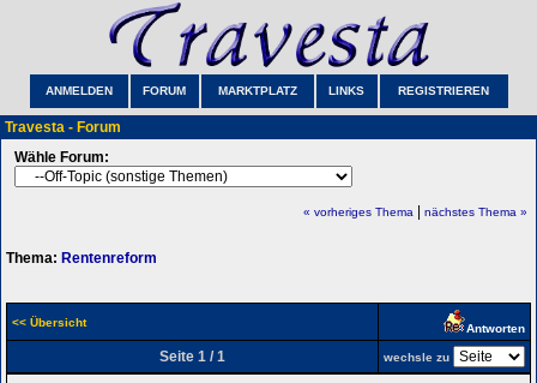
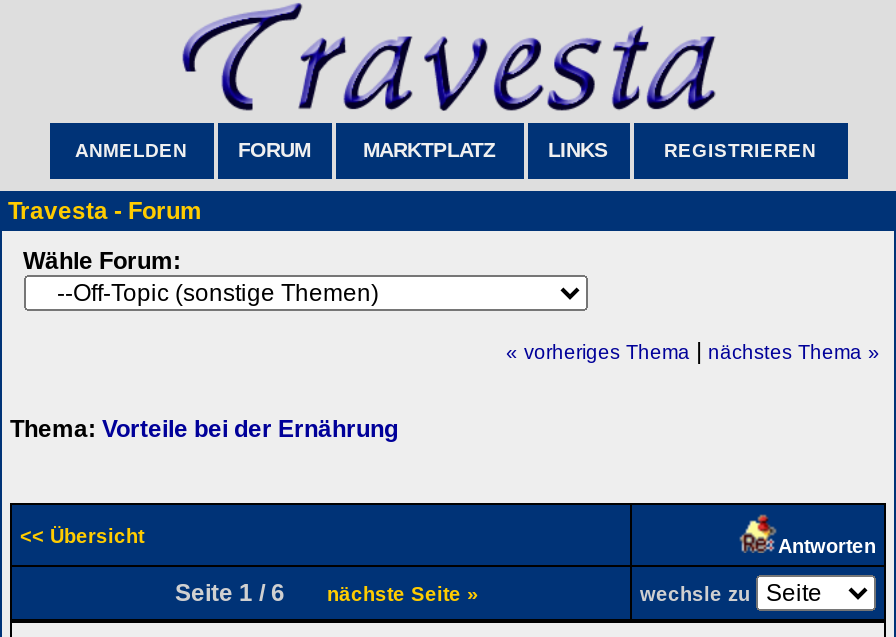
[6,250,157,267] Thema: Rentenreform -> [10,415,398,443] Thema: Vorteile bei der Ernährung
[152,348,233,365] Seite 1 / 1 -> [163,579,479,607] Seite 1 / 6 nächste Seite »

